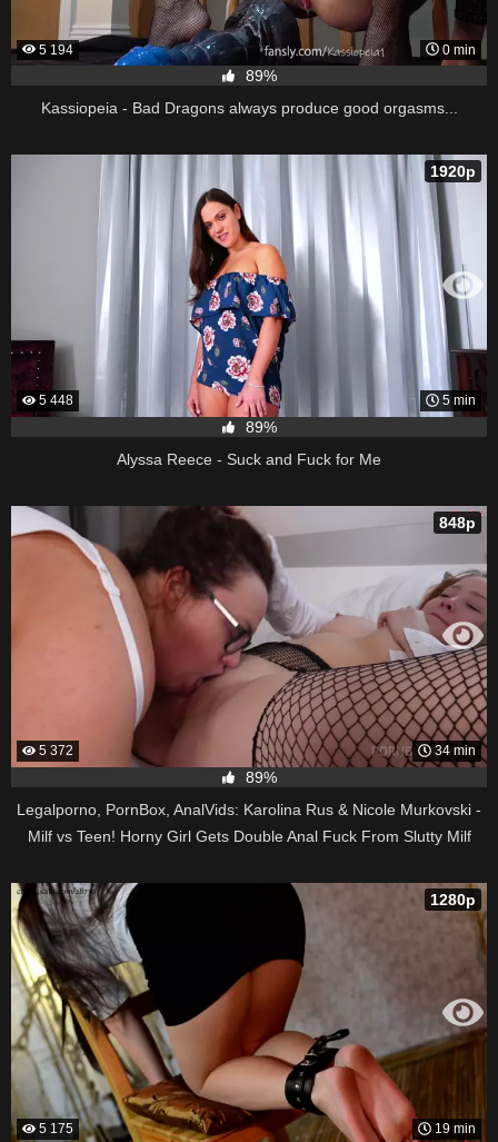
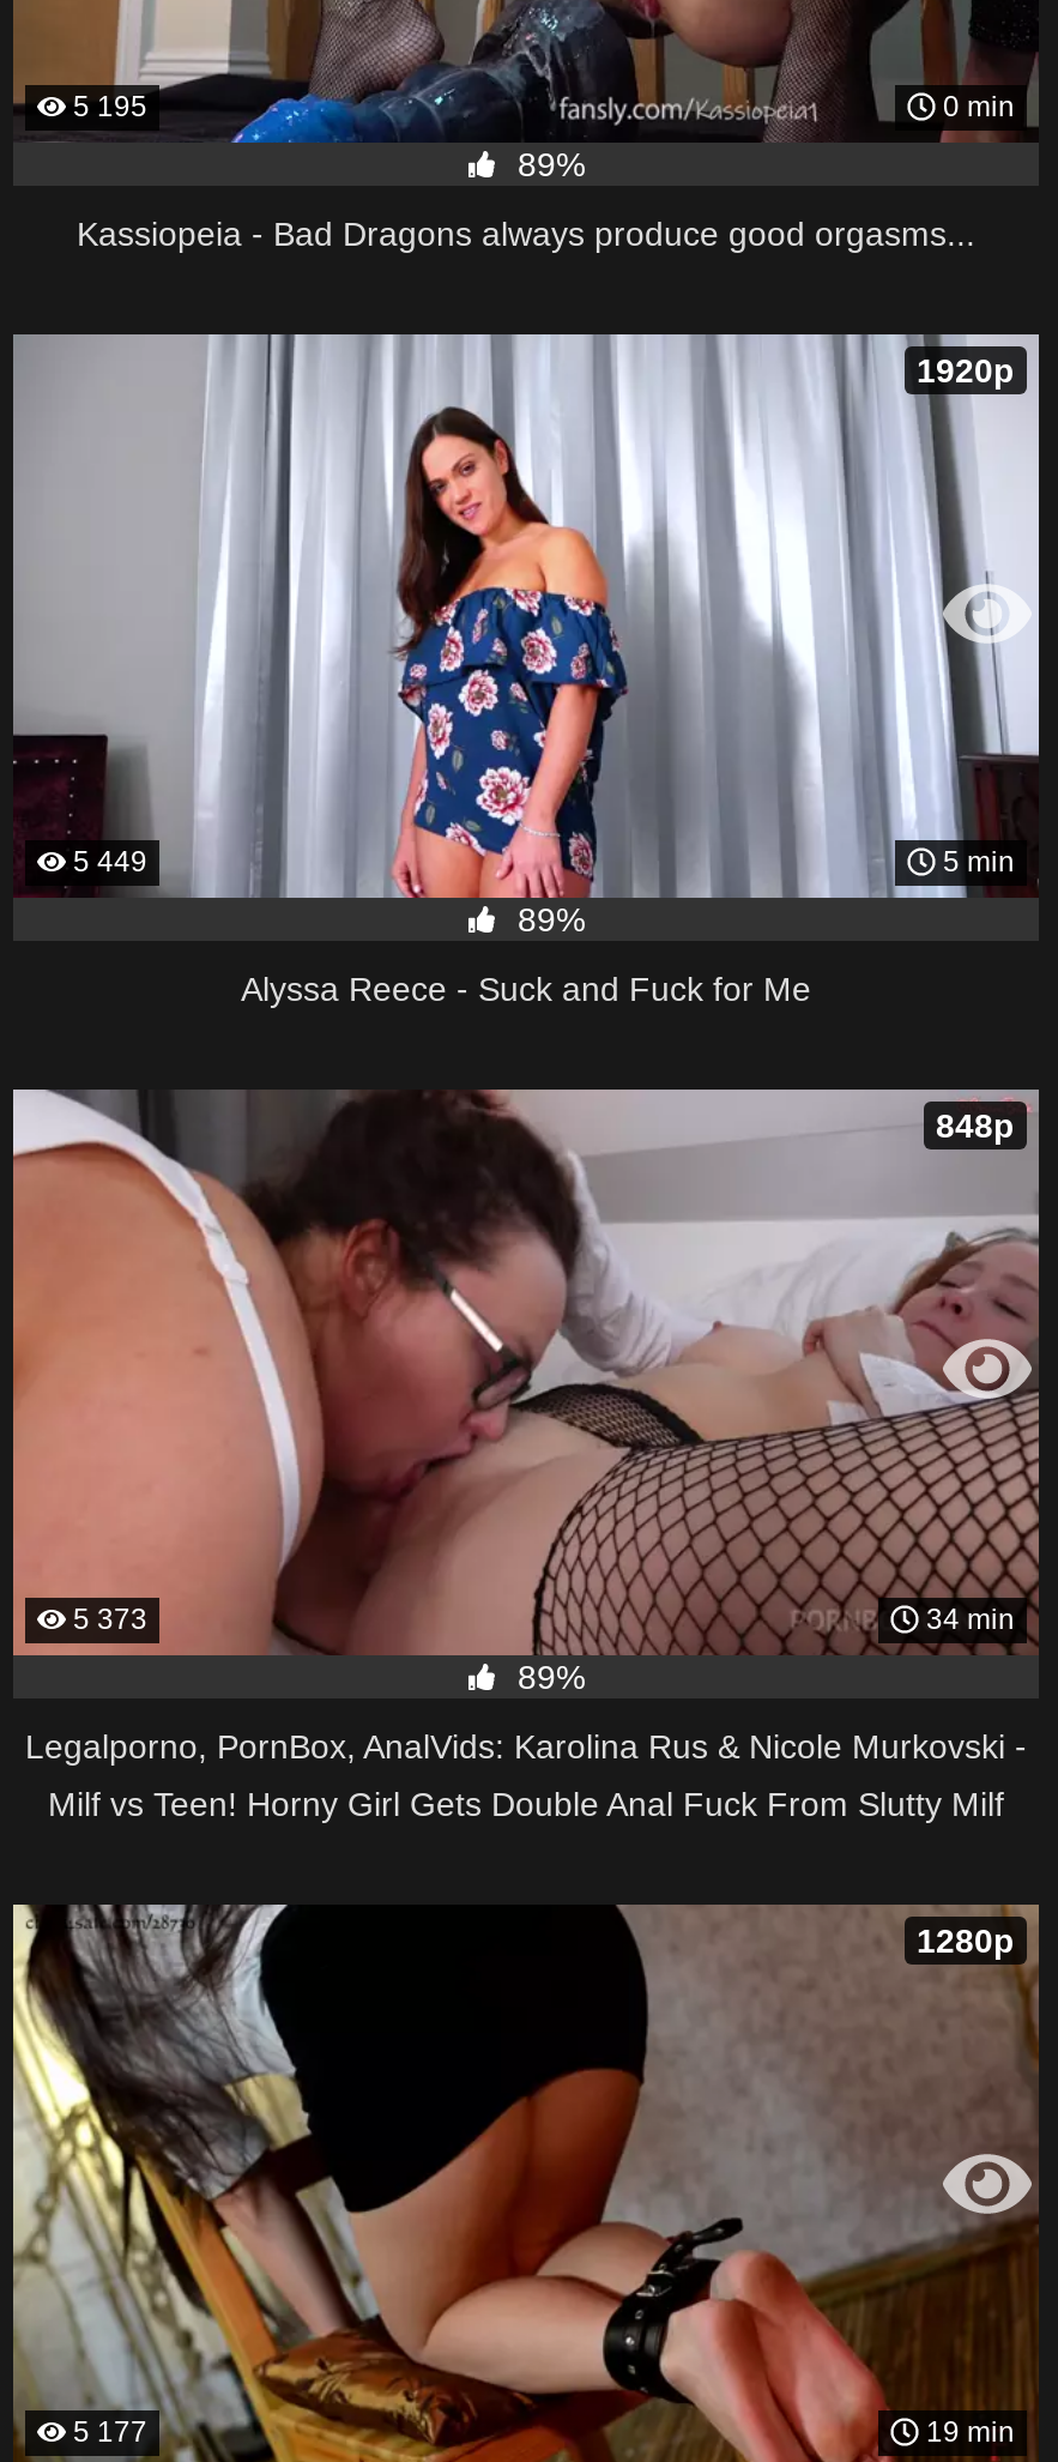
[36,42,73,57] 5 194 -> [66,90,147,124] 5 195
[36,393,73,408] 5 448 -> [66,846,147,880] 5 449
[36,743,73,759] 5 372 -> [66,1602,147,1636] 5 373
[36,1121,73,1136] 5 175 -> [66,2416,147,2450] 5 177

